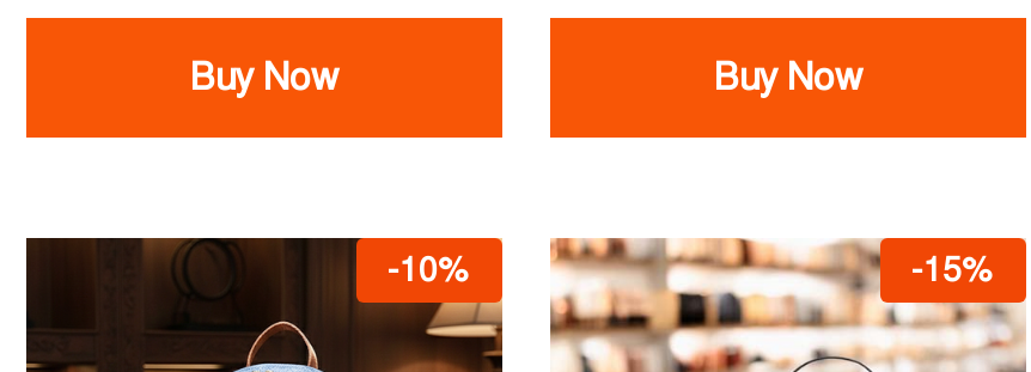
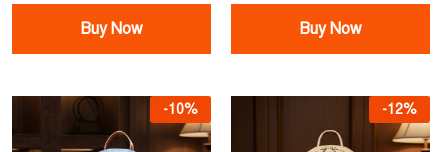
[911,251,995,291] -15% -> [382,101,417,118] -12%

